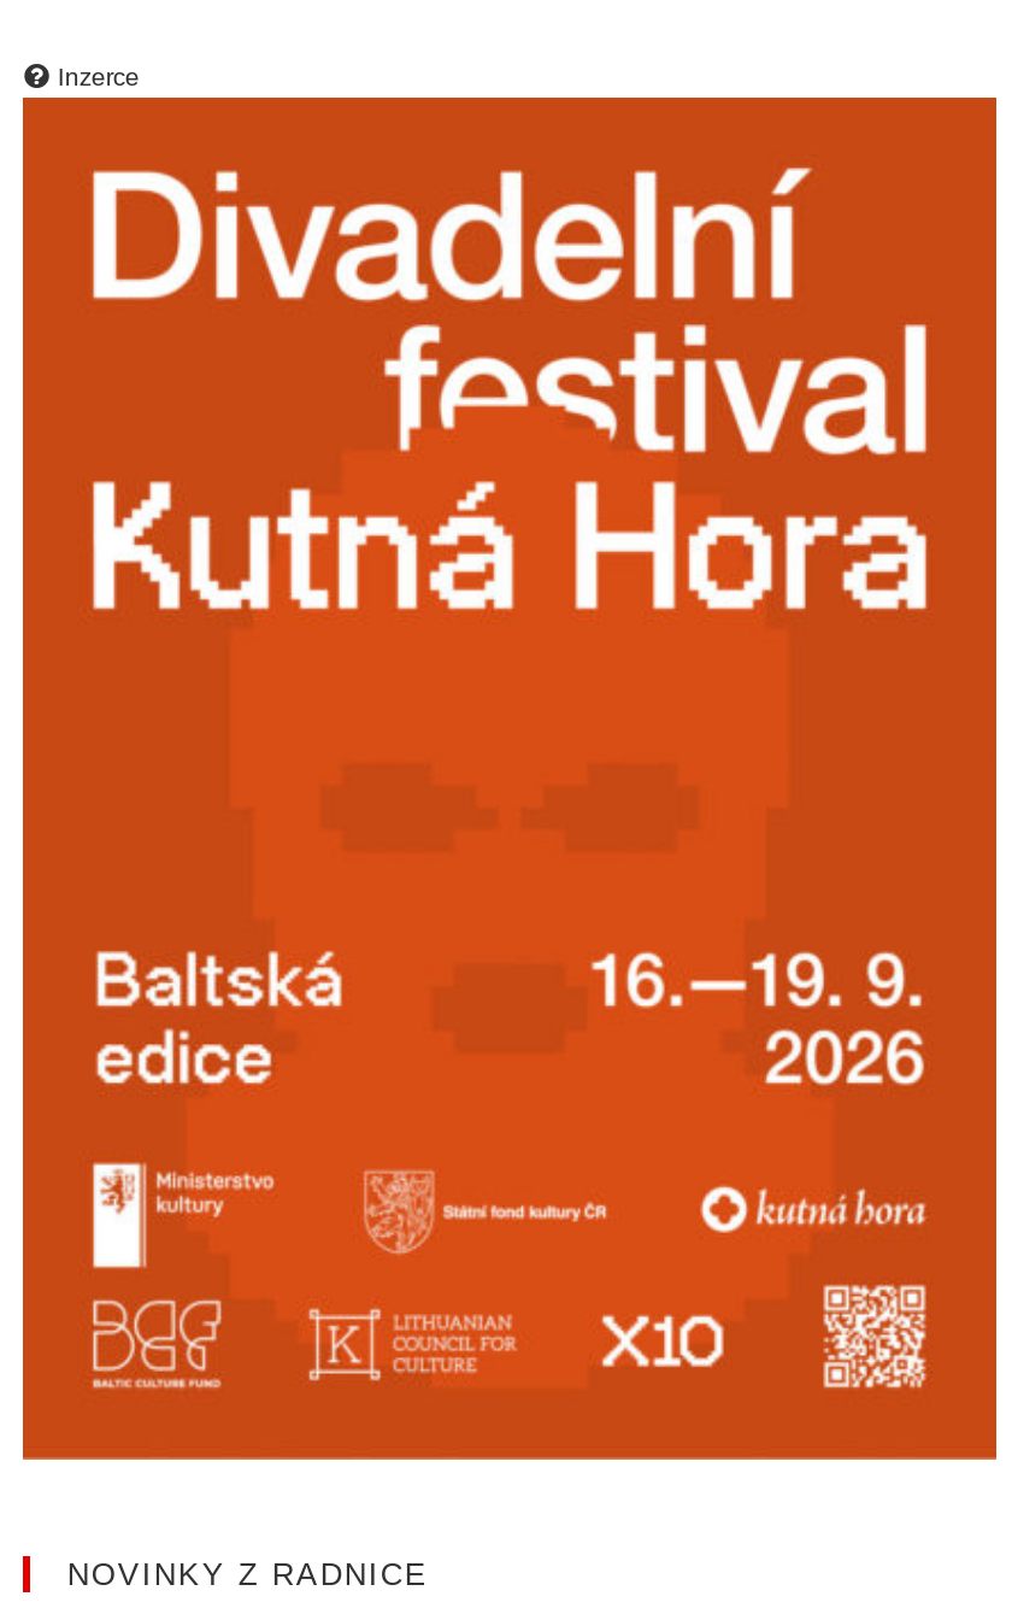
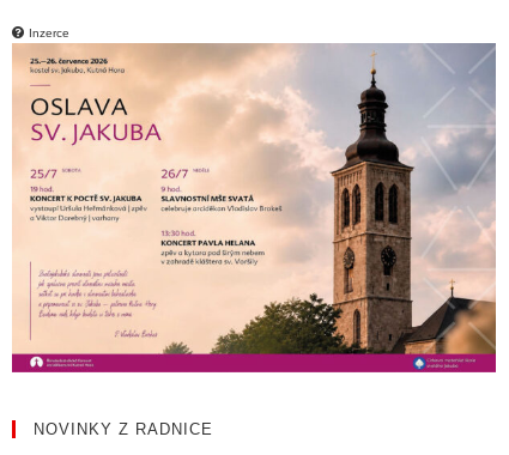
[20,95,999,1462] [image] -> [11,42,497,374] [image]

